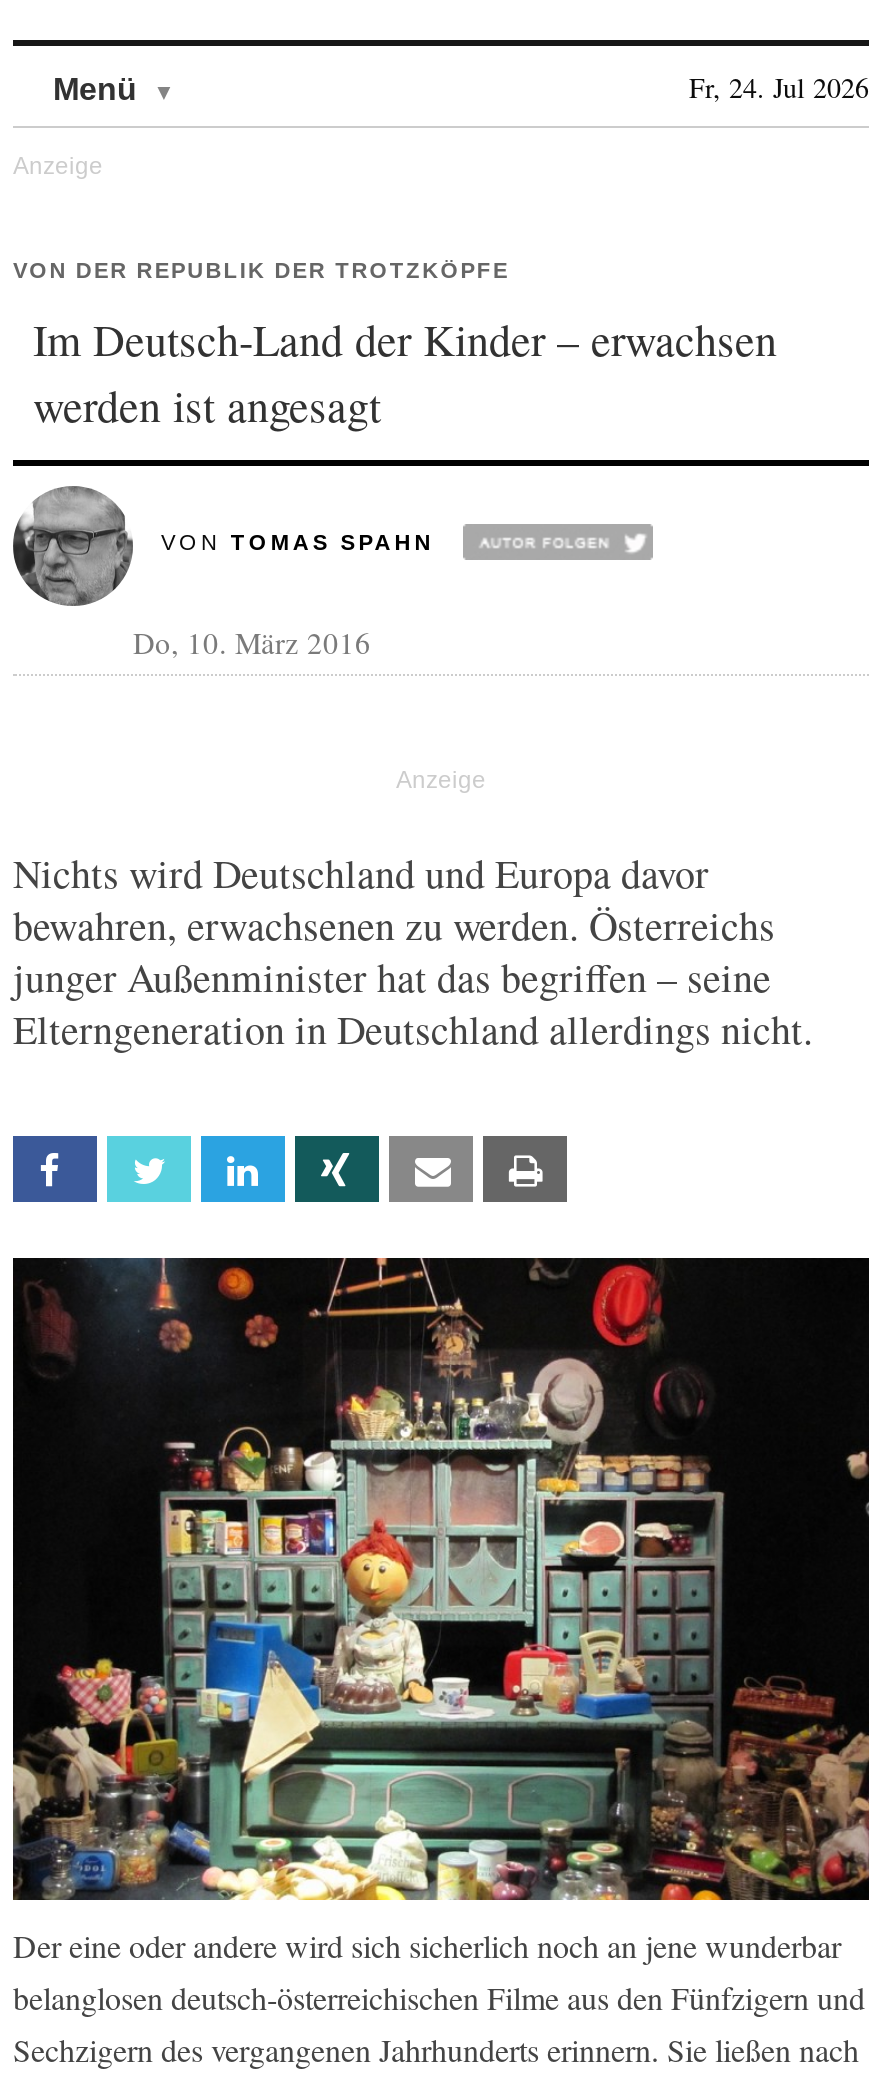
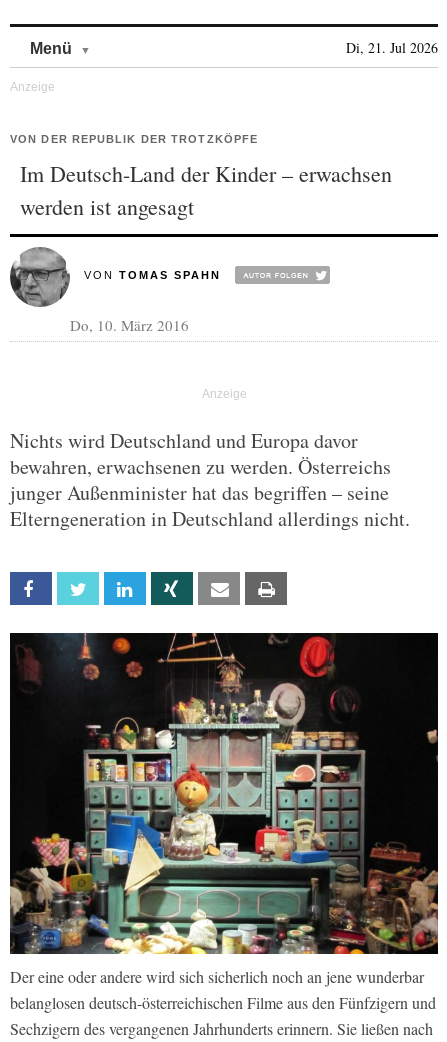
[689,68,869,106] Fr, 24. Jul 2026 -> [346,38,438,57] Di, 21. Jul 2026

